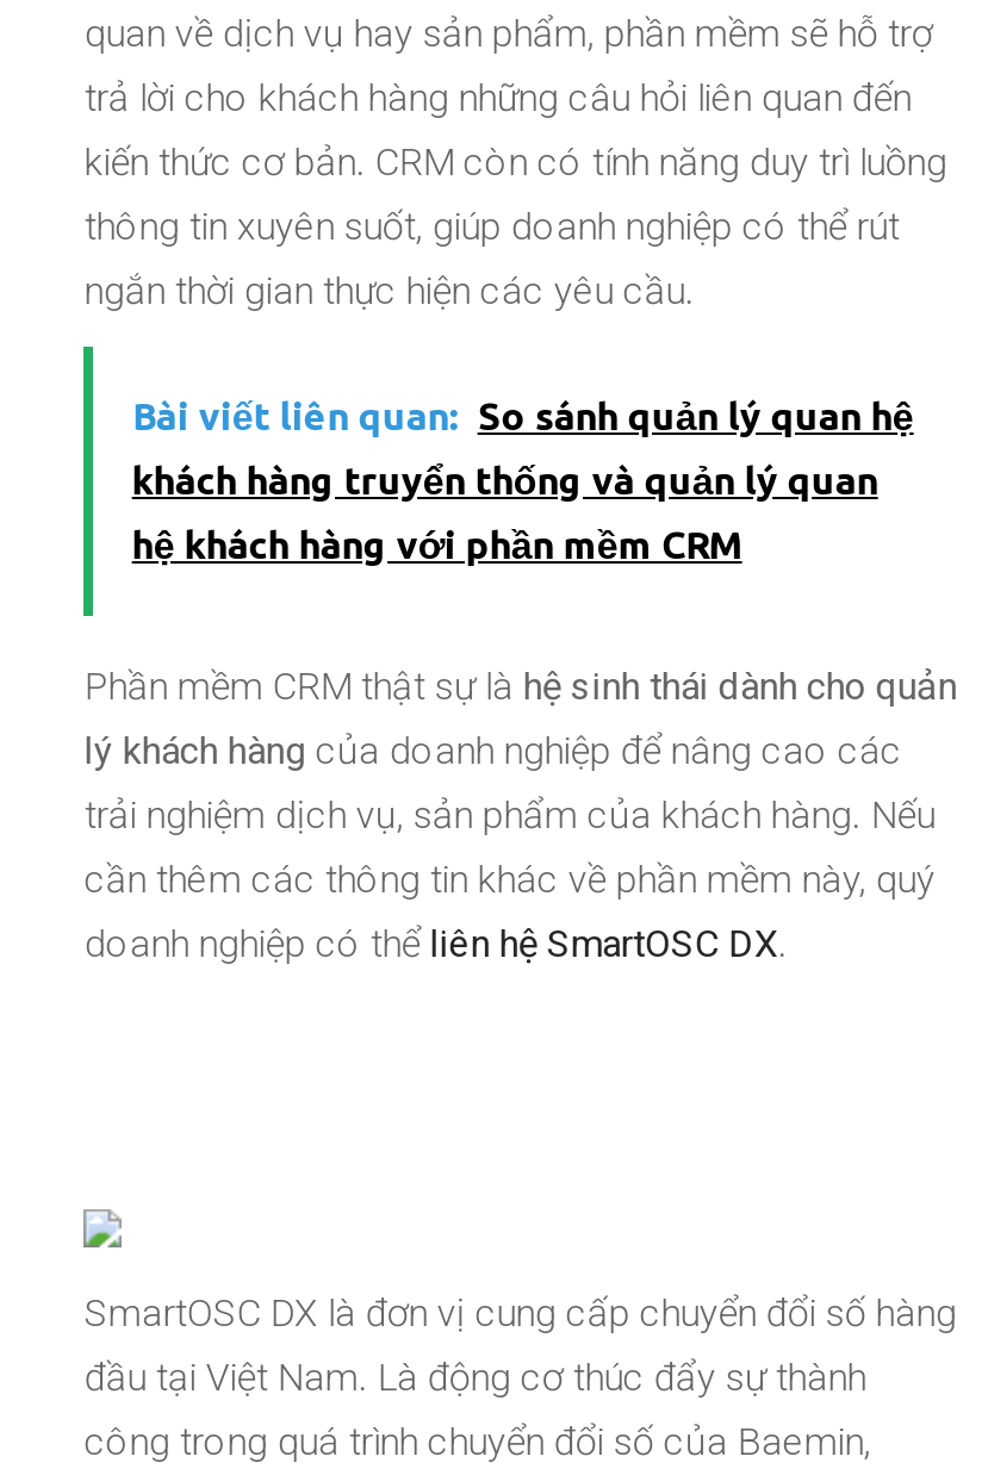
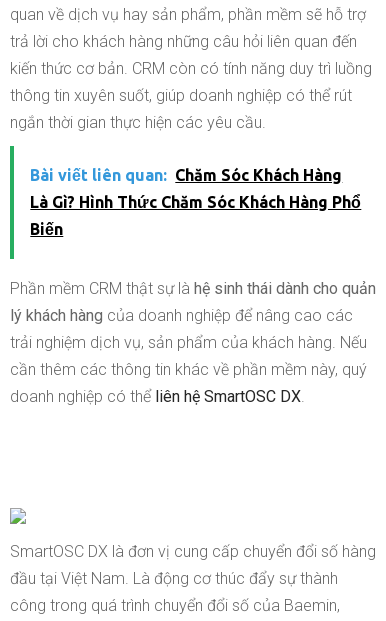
[132,394,914,437] Bài viết liên quan: So sánh quản lý quan hệ -> [30,166,342,184] Bài viết liên quan: Chăm Sóc Khách Hàng
[132,459,878,502] khách hàng truyển thống và quản lý quan -> [30,193,361,211] Là Gì? Hình Thức Chăm Sóc Khách Hàng Phổ
[132,523,742,566] hệ khách hàng với phần mềm CRM -> [30,220,63,238] Biến

